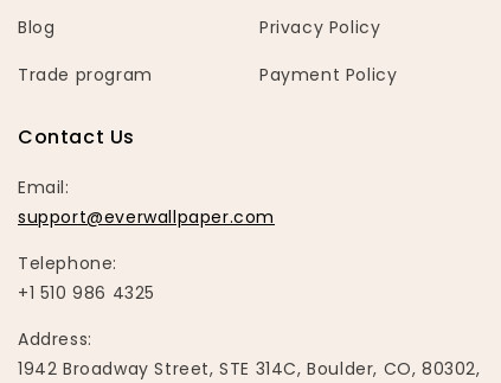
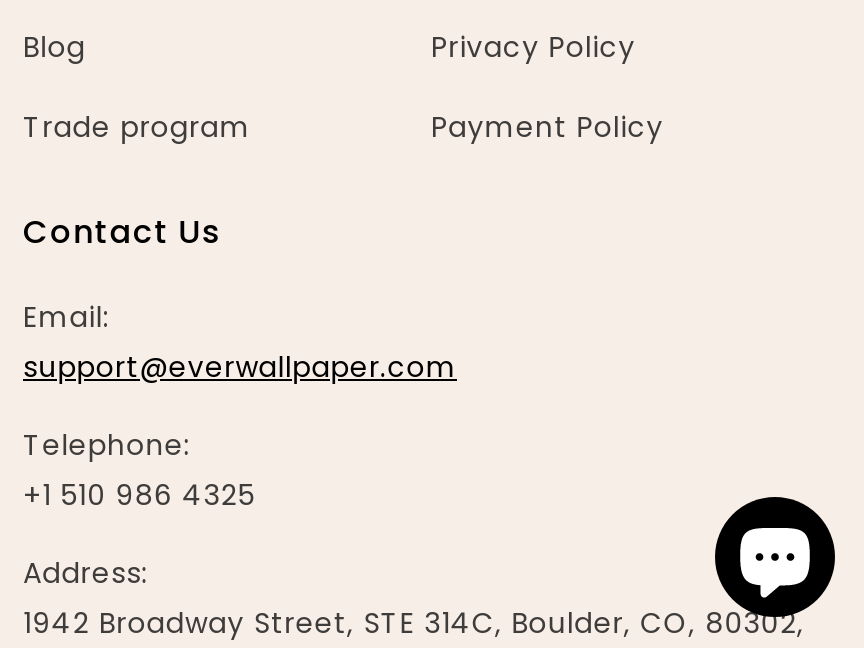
none -> [713,494,837,608] [image]

